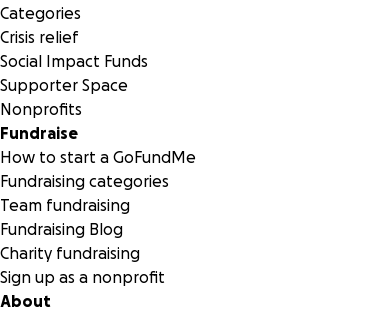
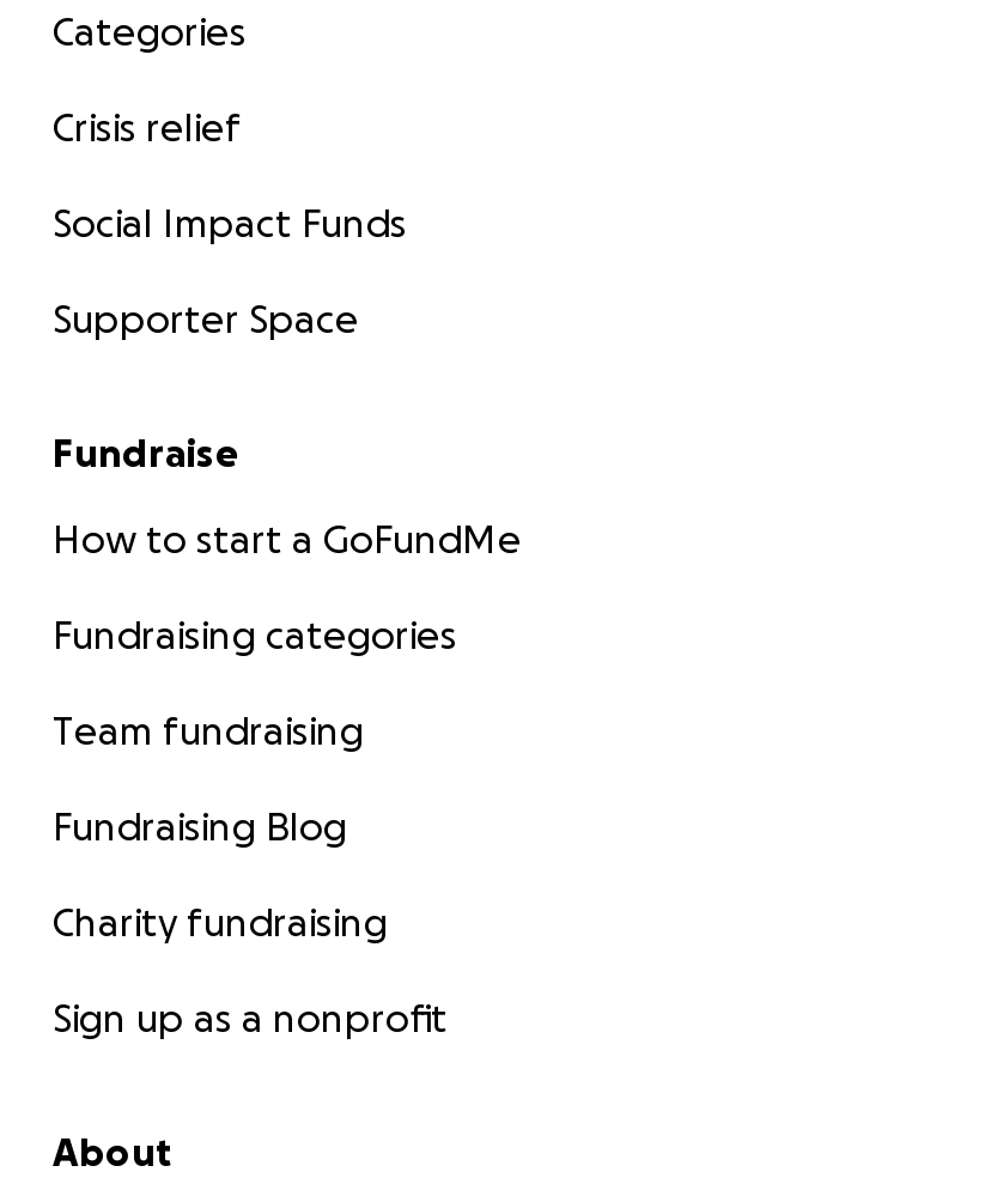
[0,100,82,118] Nonprofits -> none

